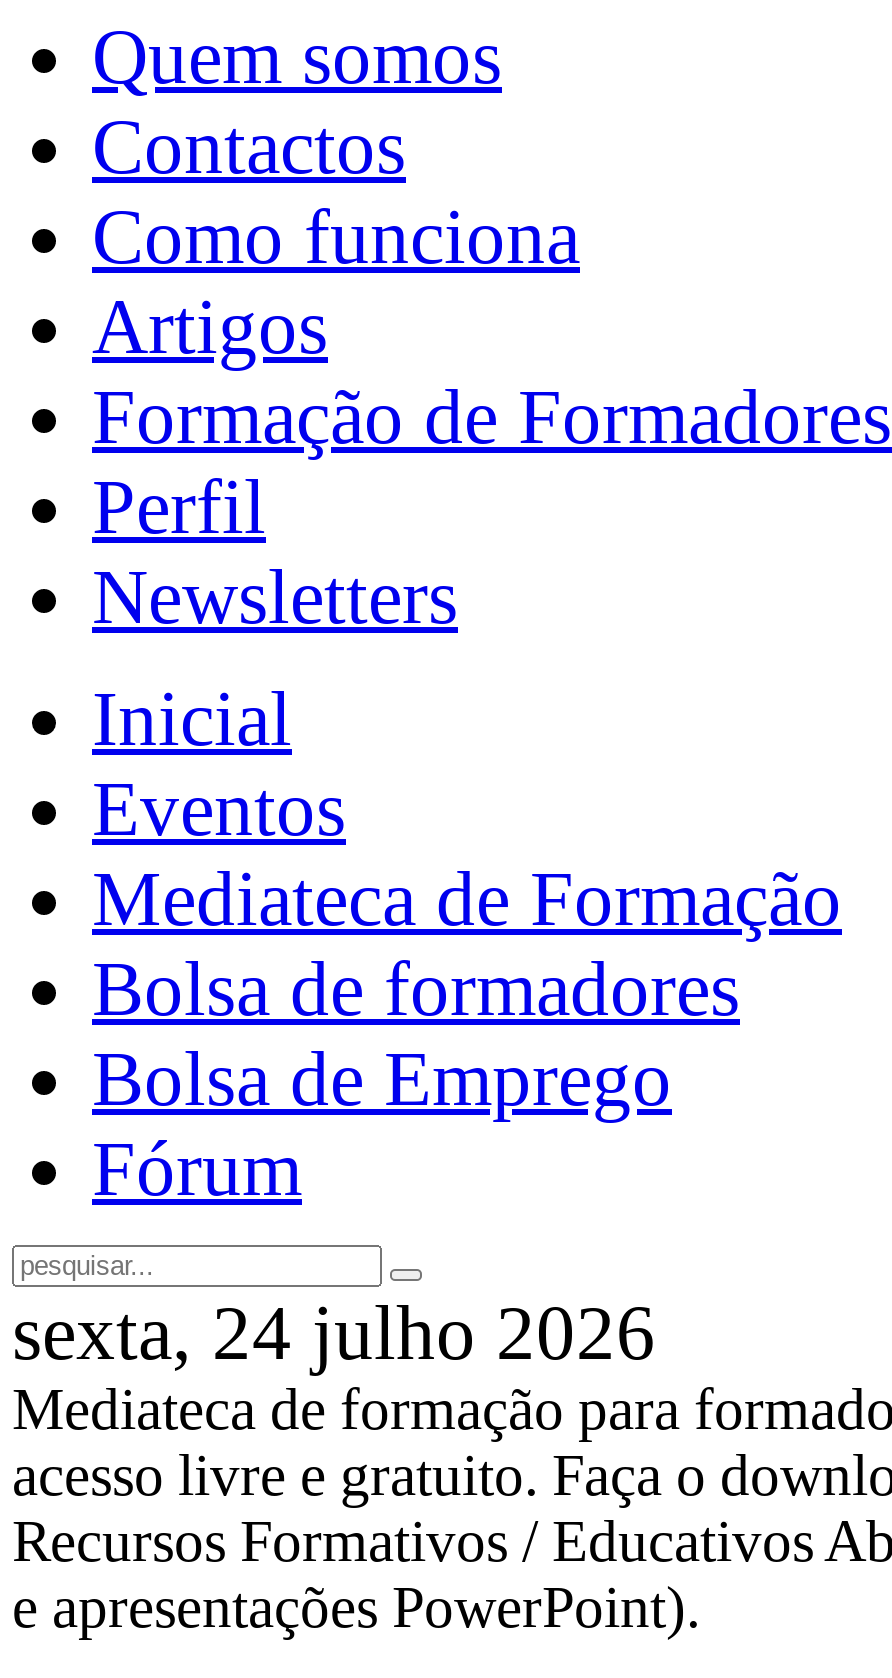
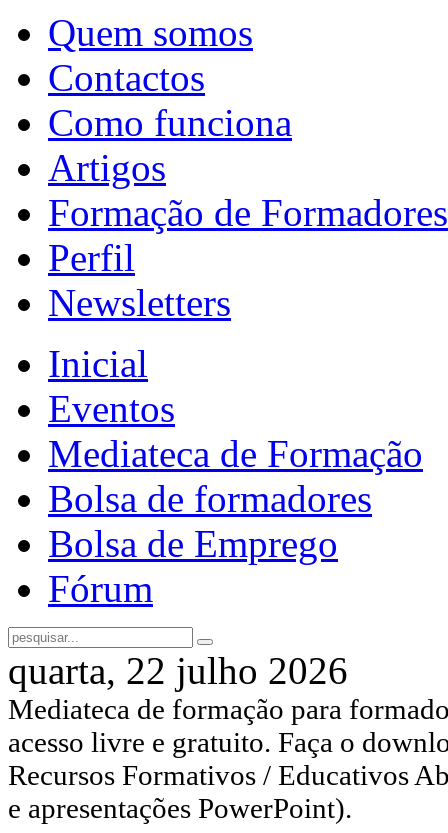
[12,1290,656,1376] sexta, 24 julho 2026 -> [8,649,348,692] quarta, 22 julho 2026

